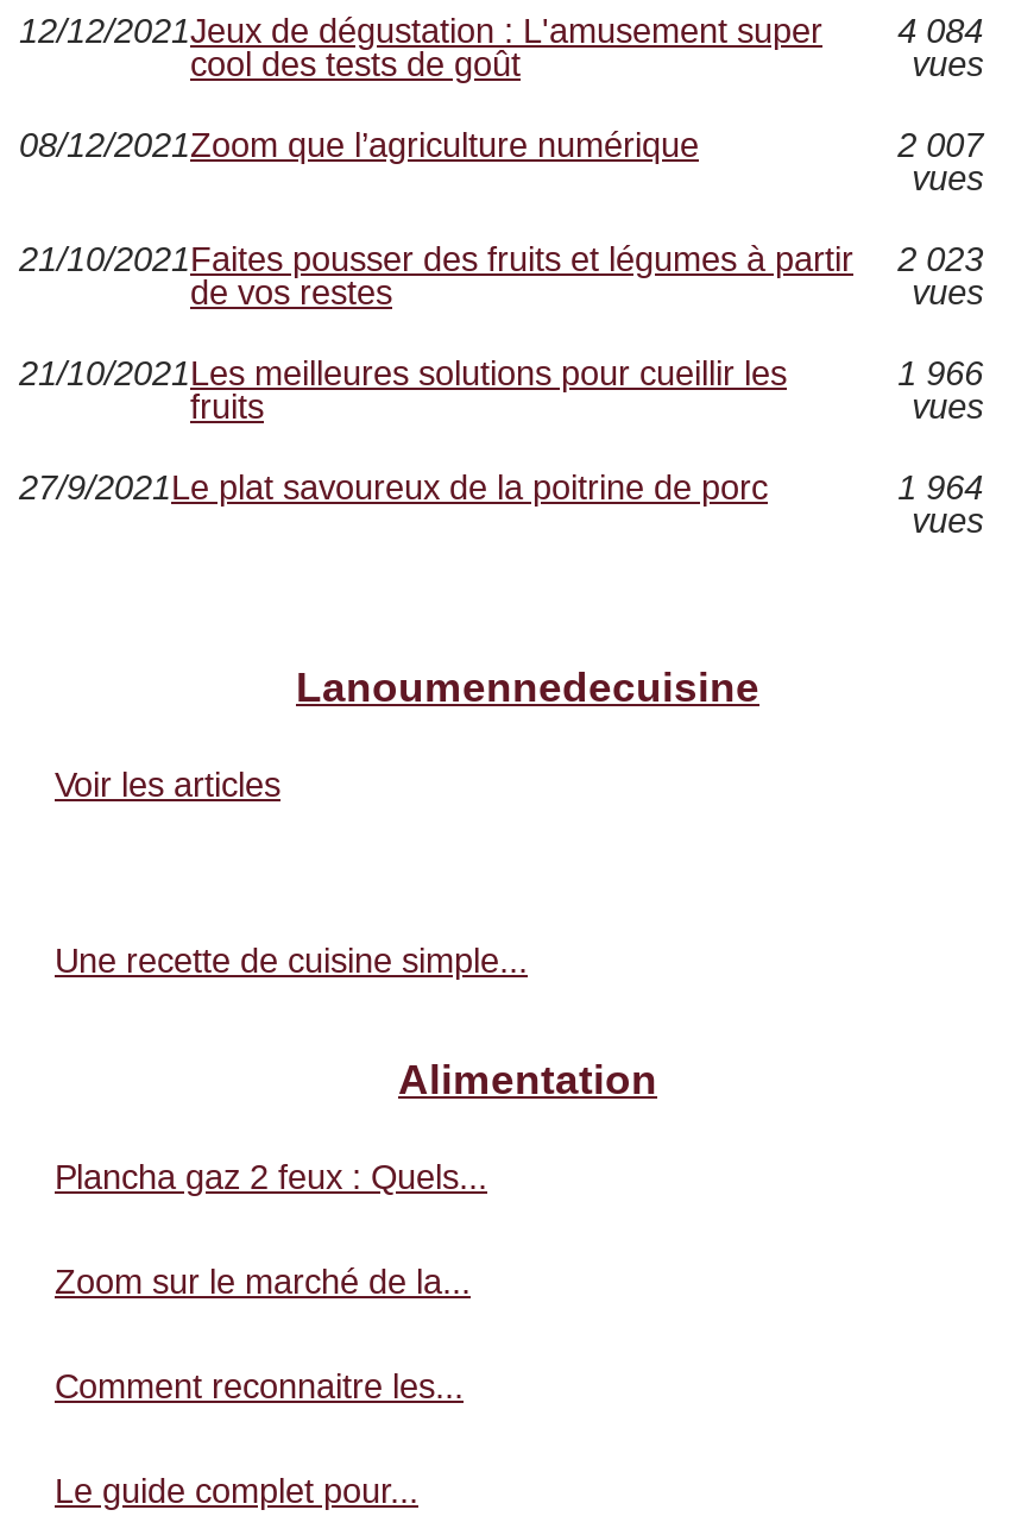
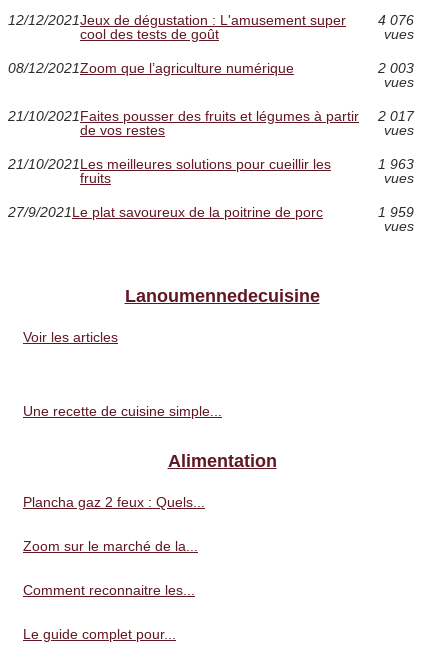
[19,12,983,50] 12/12/2021Jeux de dégustation : L'amusement super 4 084 -> [8,12,414,28] 12/12/2021Jeux de dégustation : L'amusement super 4 076
[898,126,983,164] 2 007 -> [378,60,414,76] 2 003
[19,240,983,278] 21/10/2021 Faites pousser des fruits et légumes à partir 2 023 -> [8,108,414,124] 21/10/2021 Faites pousser des fruits et légumes à partir 2 017
[898,354,983,392] 1 966 -> [378,156,414,172] 1 963
[898,468,983,506] 1 964 -> [378,204,414,220] 1 959

